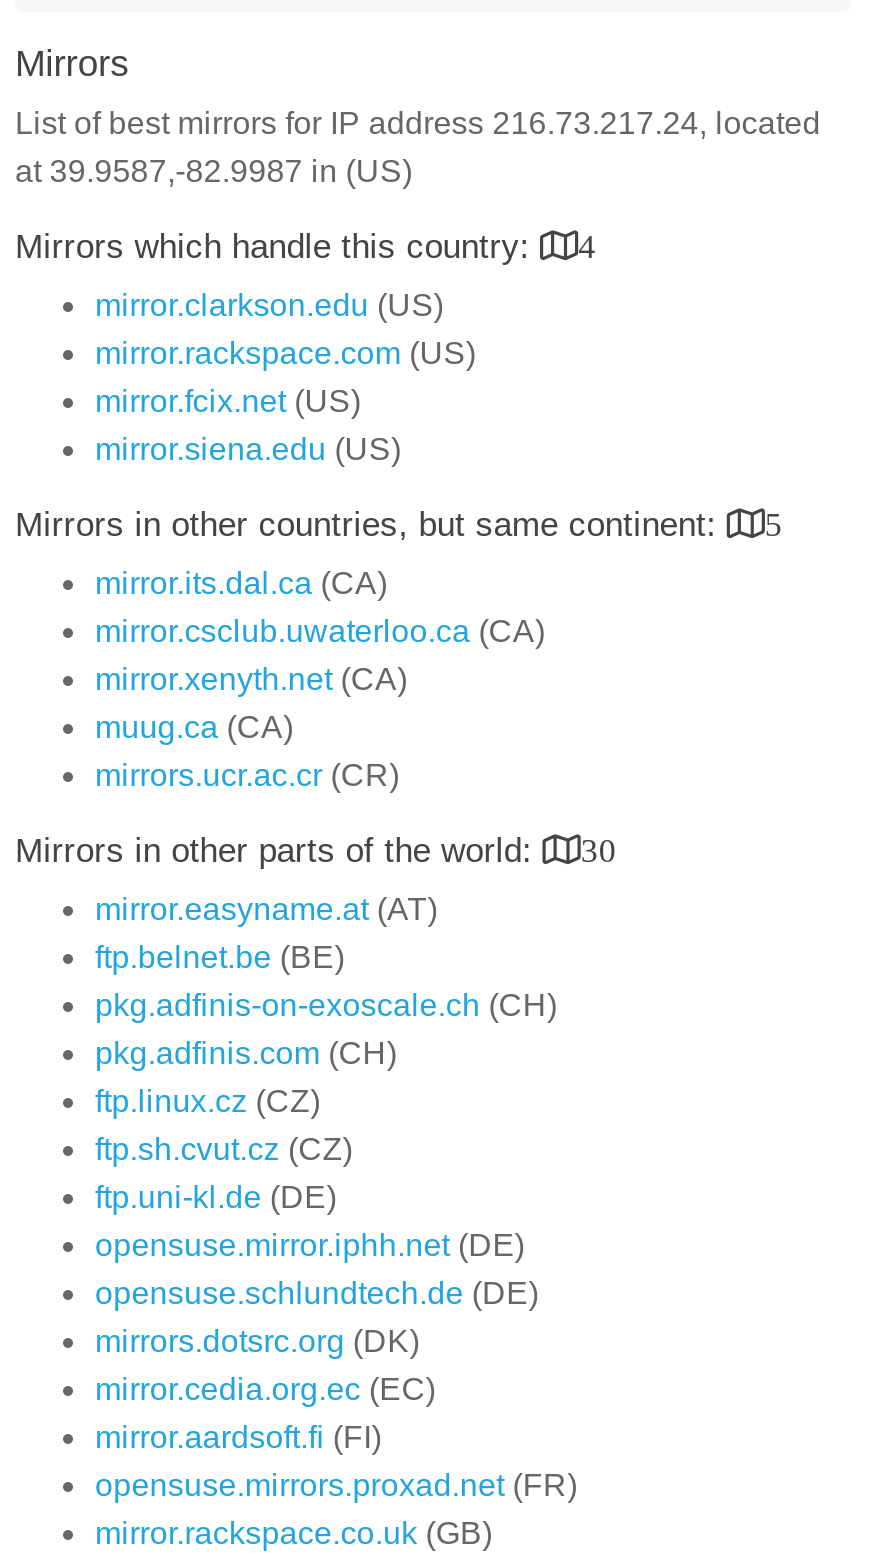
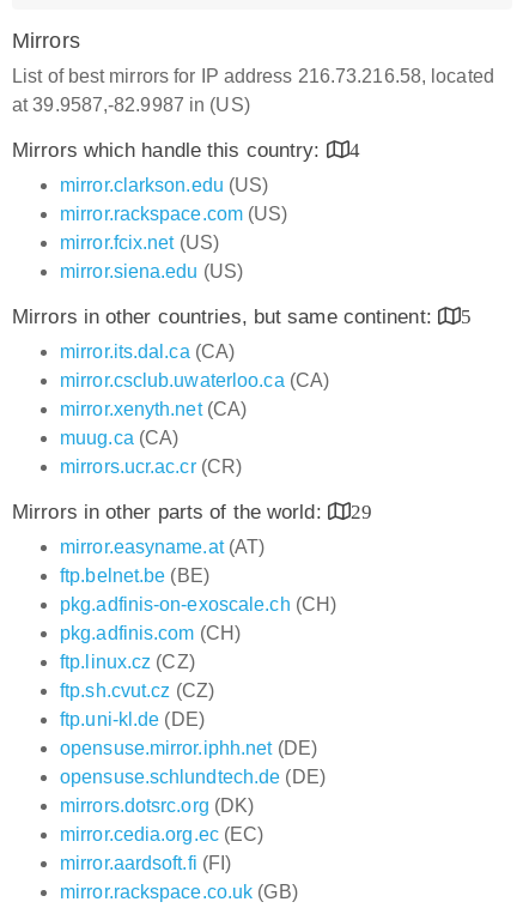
[15,106,821,140] List of best mirrors for IP address 216.73.217.24, located -> [12,66,494,86] List of best mirrors for IP address 216.73.216.58, located
[15,832,617,870] Mirrors in other parts of the world: 30 -> [12,501,372,523] Mirrors in other parts of the world: 29
[95,1468,577,1502] opensuse.mirrors.proxad.net (FR) -> none

